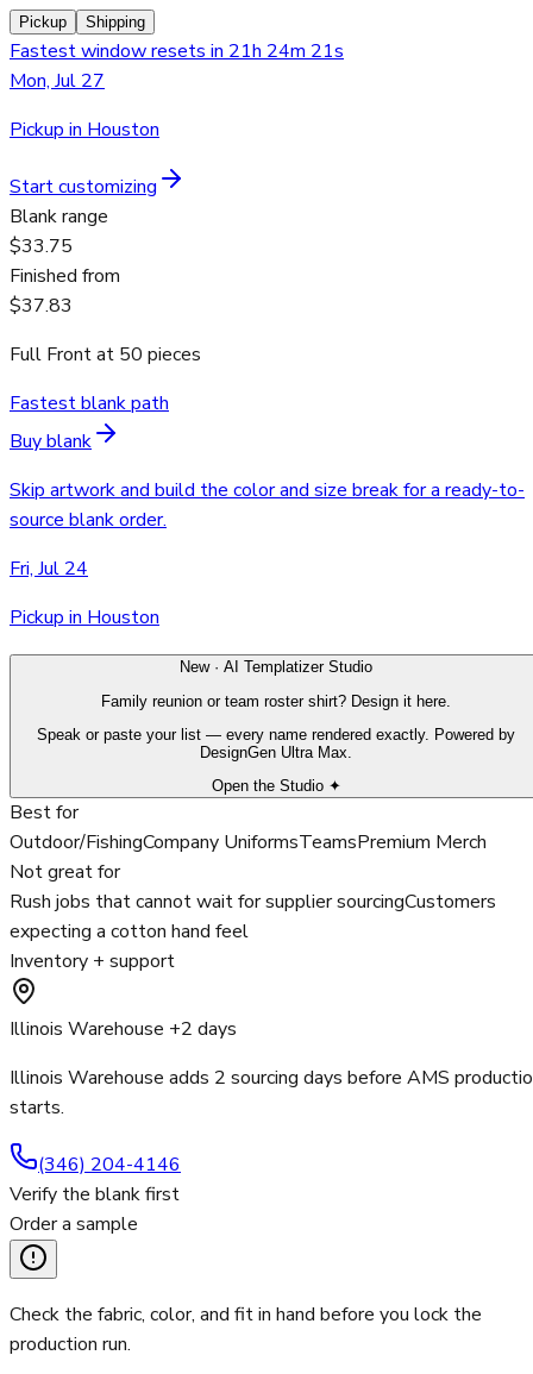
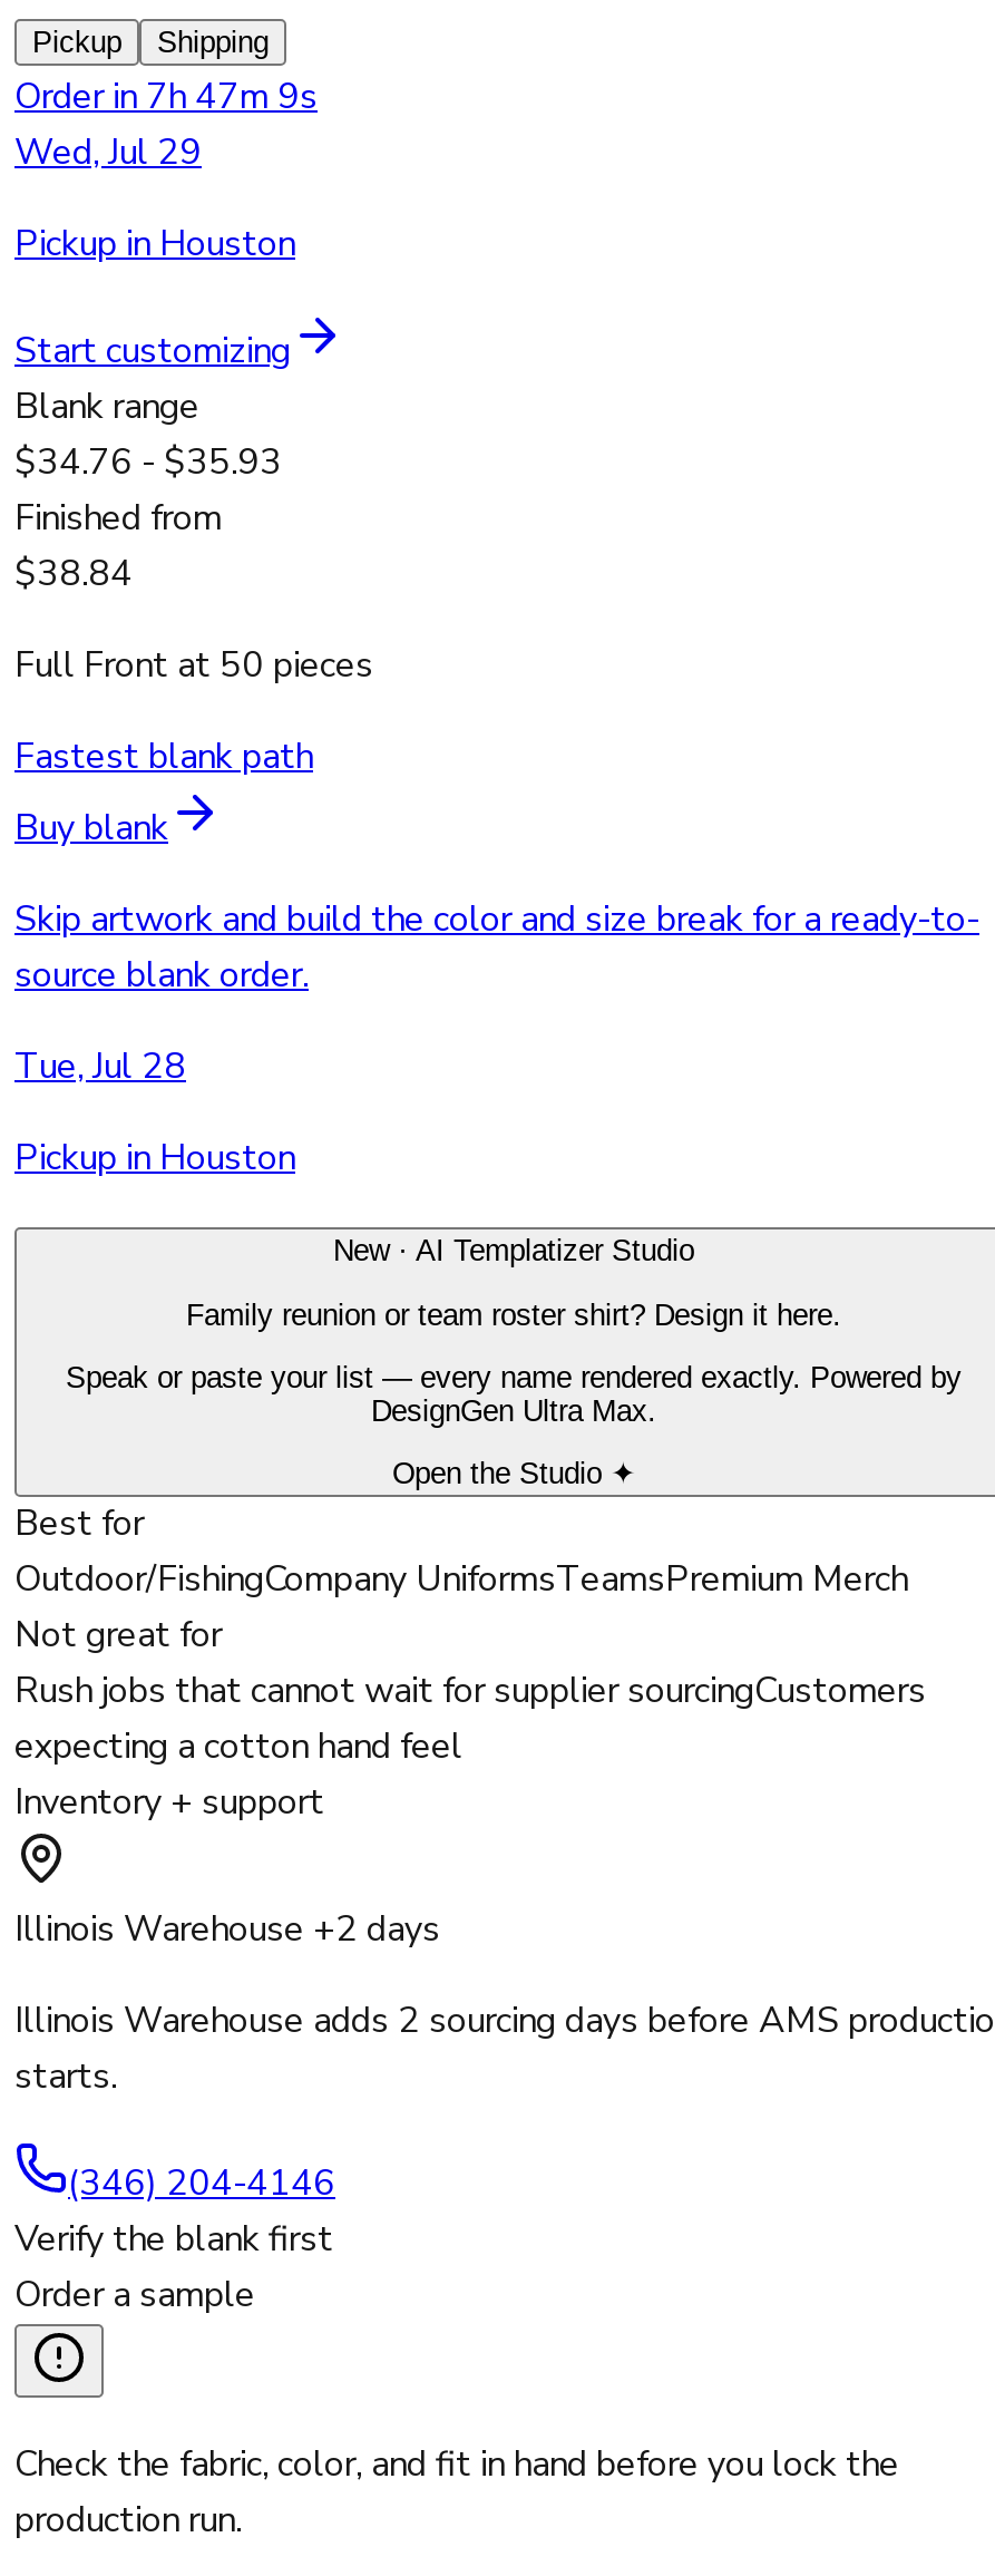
[10,38,344,94] Fastest window resets in 21h 24m 21s | Mon, Jul 27 -> [14,73,318,178] Order in 7h 47m 9s | Wed, Jul 29
[10,233,73,260] $33.75 -> [14,439,282,488] $34.76 - $35.93
[10,293,73,319] $37.83 -> [14,550,133,599] $38.84
[10,556,88,582] Fri, Jul 24 -> [14,1043,186,1092] Tue, Jul 28

